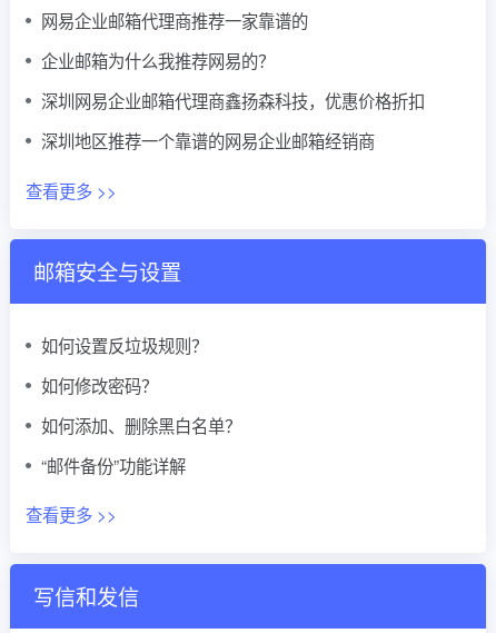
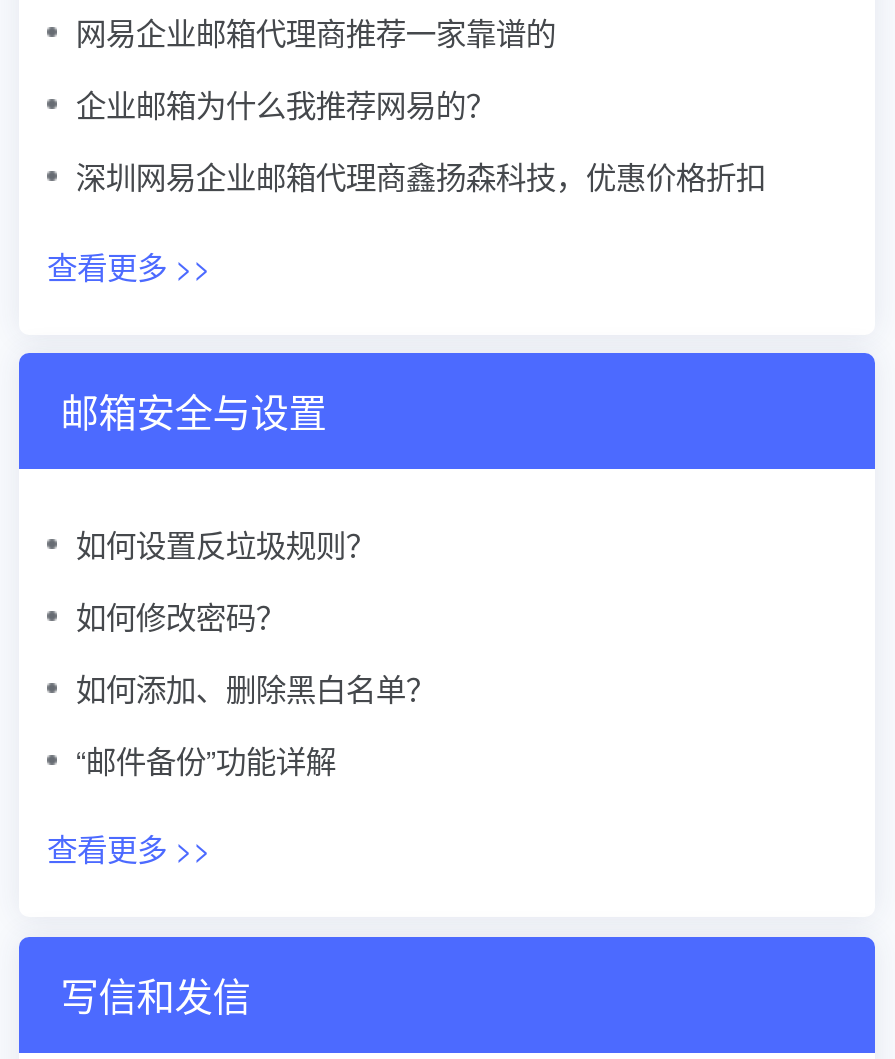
[42,128,375,153] 深圳地区推荐一个靠谱的网易企业邮箱经销商 -> none

